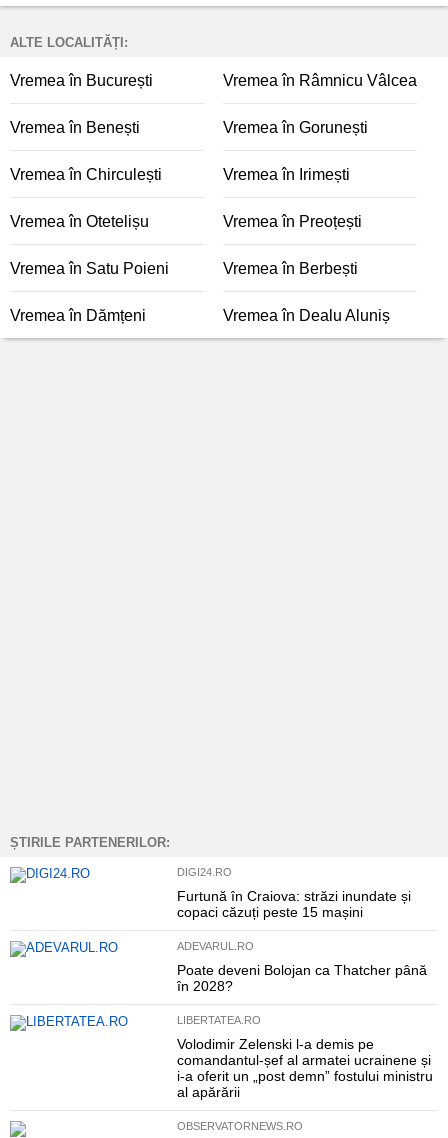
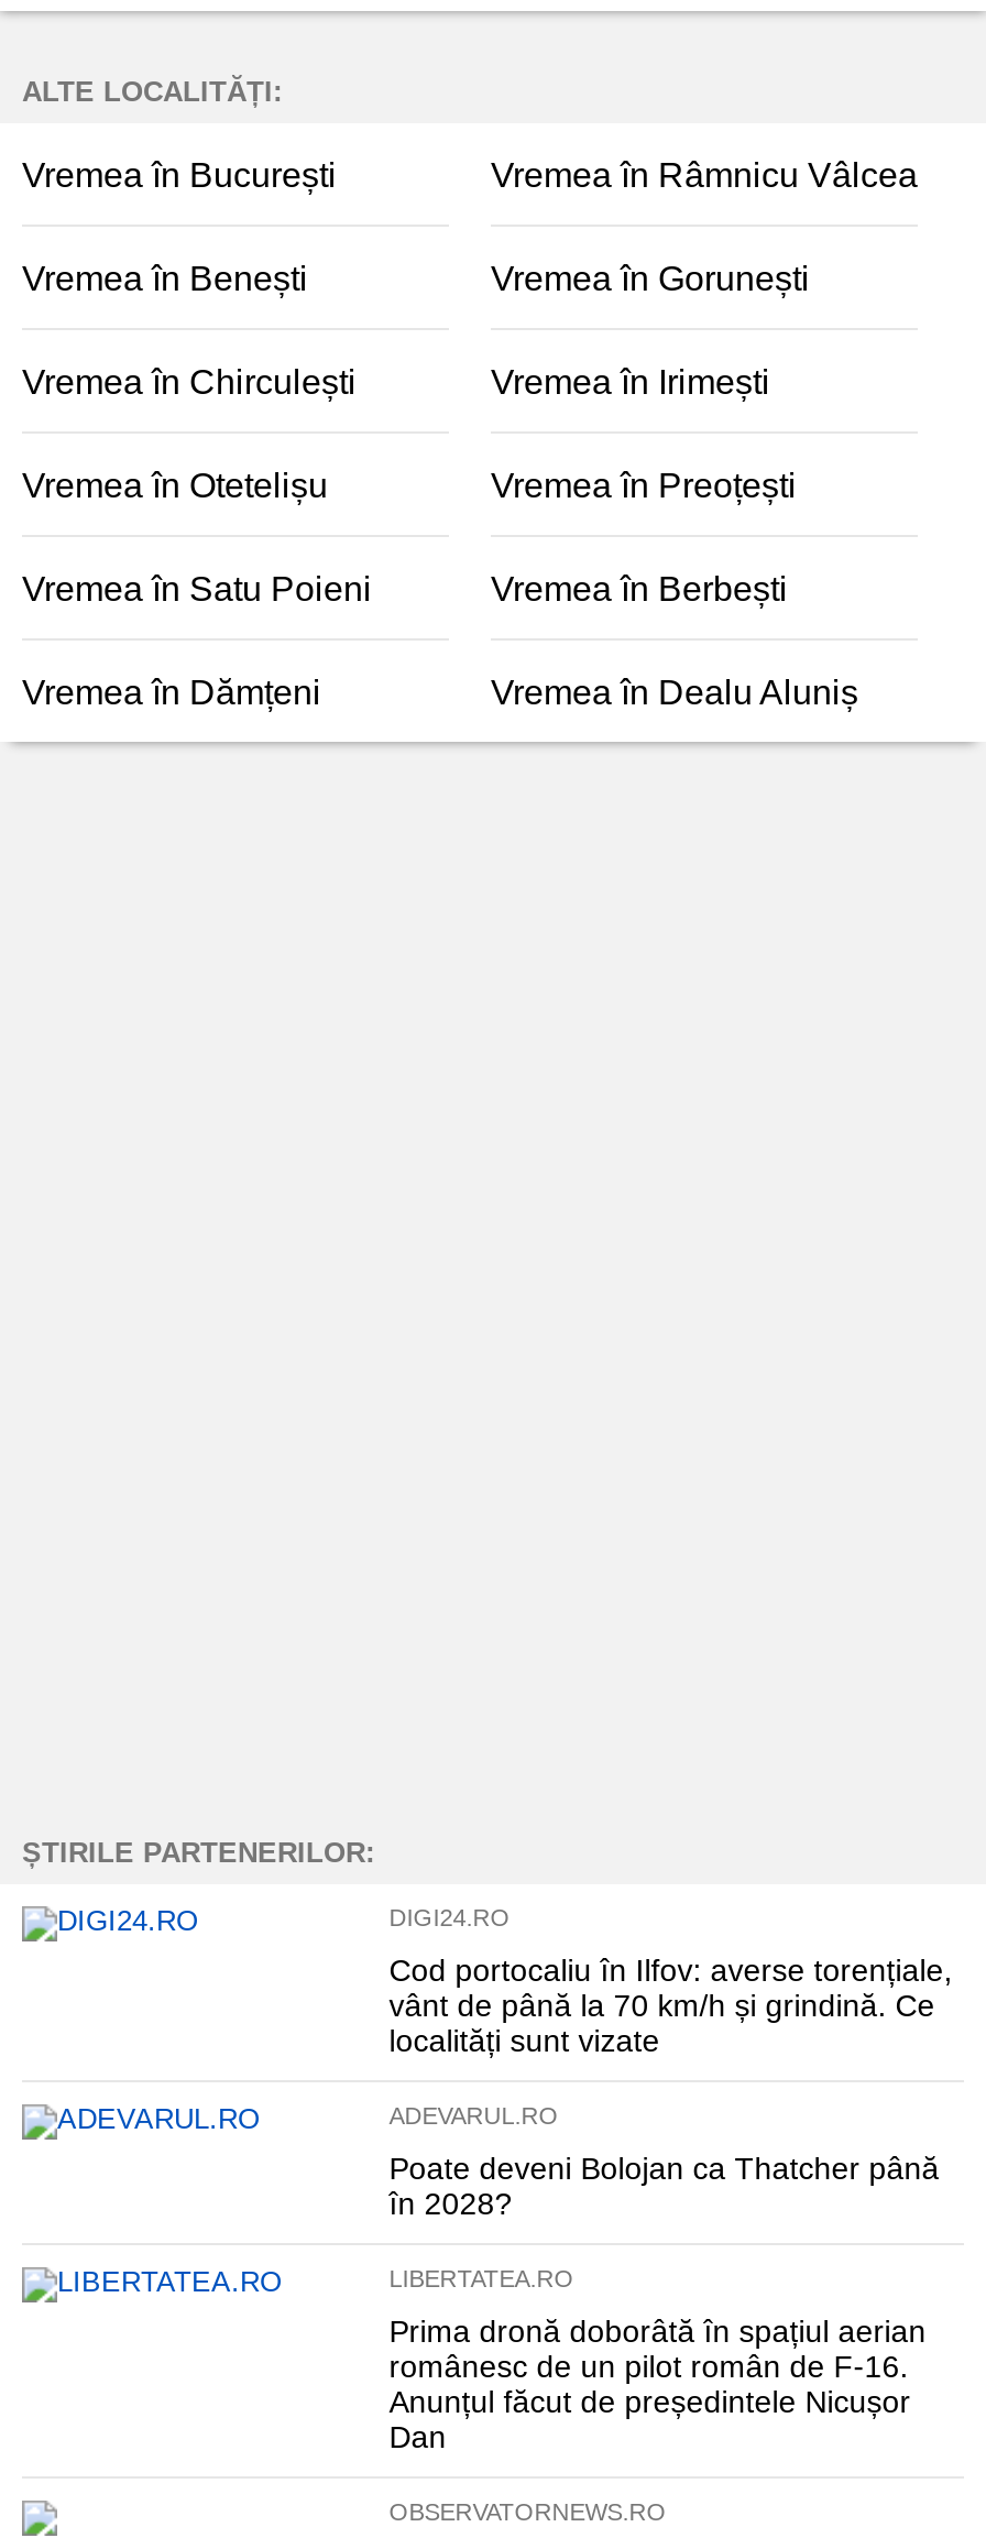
[177,888,411,920] Furtună în Craiova: străzi inundate și | copaci căzuți peste 15 mașini -> [389,1952,953,2058] Cod portocaliu în Ilfov: averse torențiale, | vânt de până la 70 km/h și grindină. Ce | localități sunt vizate
[177,1036,433,1100] Volodimir Zelenski l-a demis pe | comandantul-șef al armatei ucrainene și | i-a oferit un „post demn” fostului ministru | al apărării -> [389,2313,926,2454] Prima dronă doborâtă în spațiul aerian | românesc de un pilot român de F-16. | Anunțul făcut de președintele Nicușor | Dan

